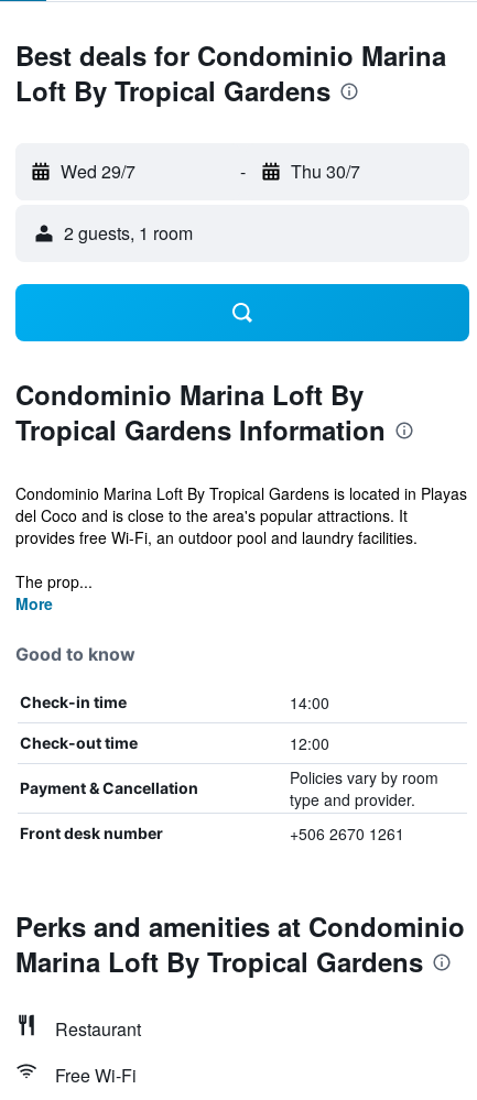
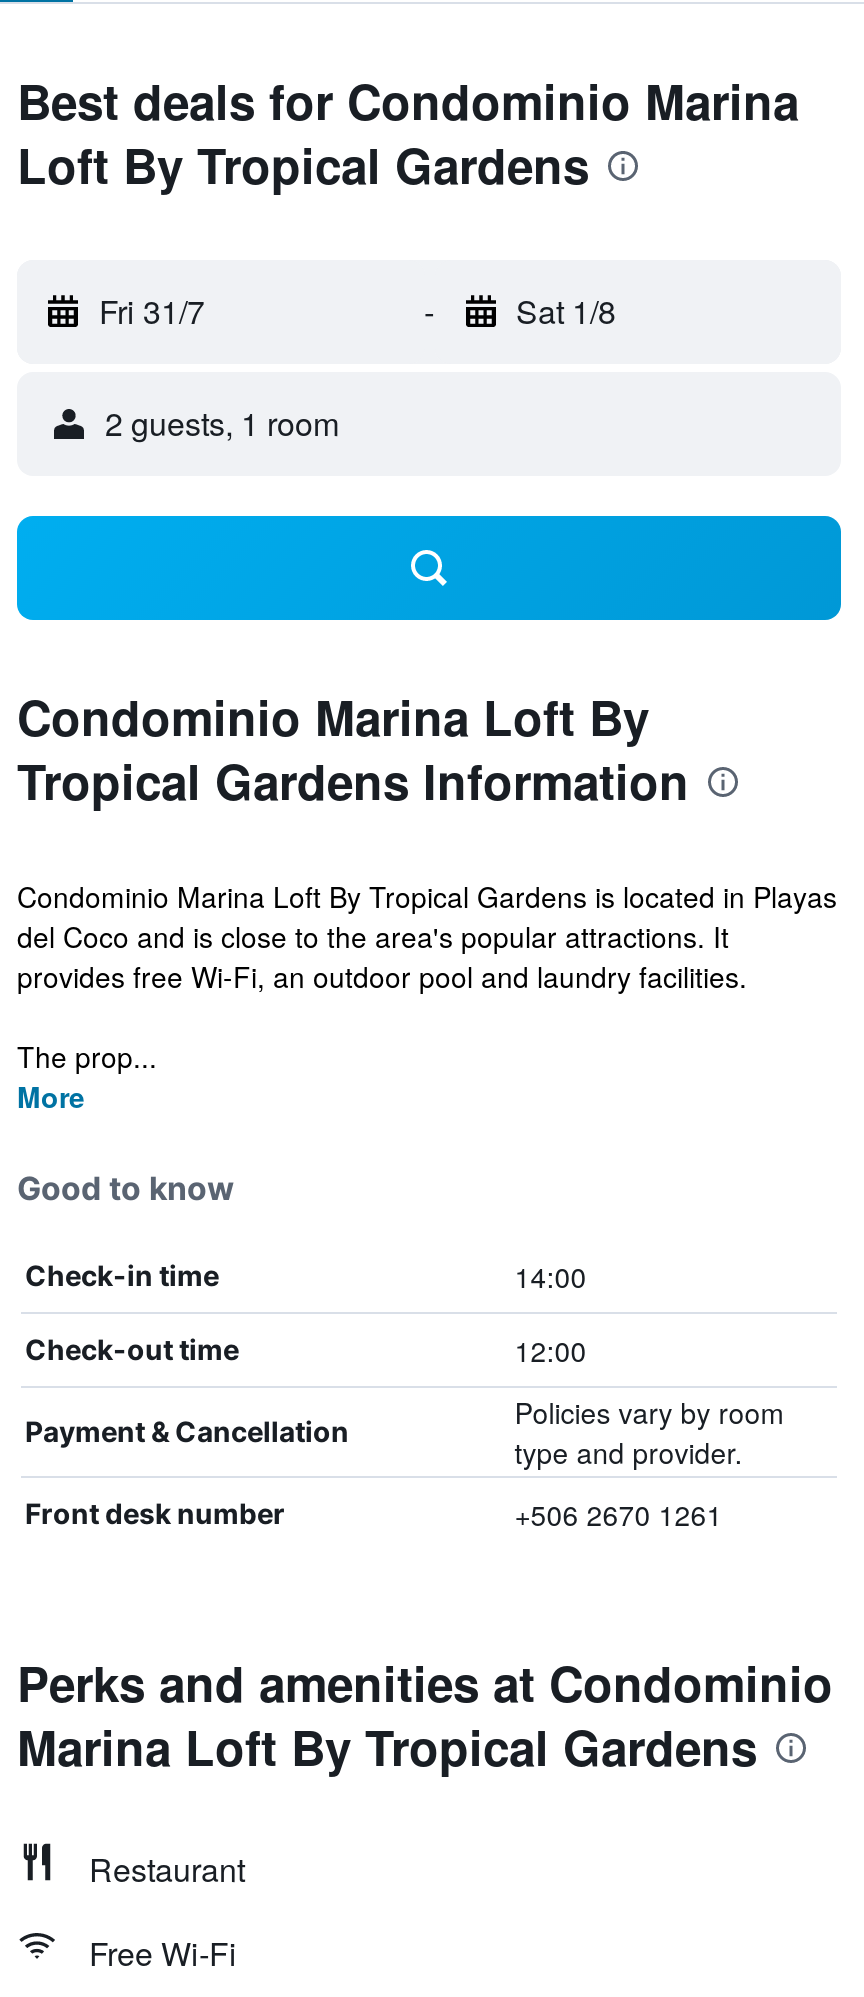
[61,159,135,184] Wed 29/7 -> [99,288,205,334] Fri 31/7
[290,159,360,184] Thu 30/7 -> [516,288,616,334] Sat 1/8

